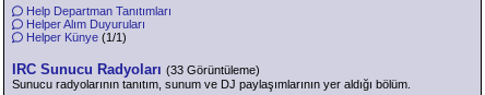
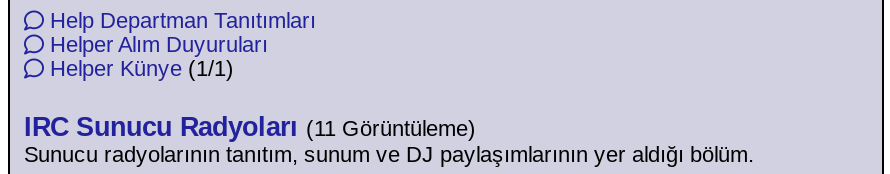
[12,61,260,78] IRC Sunucu Radyoları (33 Görüntüleme) -> [24,112,476,142] IRC Sunucu Radyoları (11 Görüntüleme)

